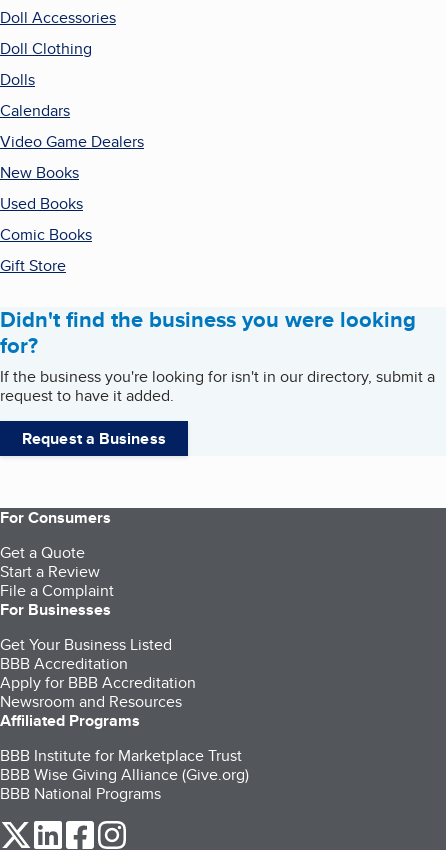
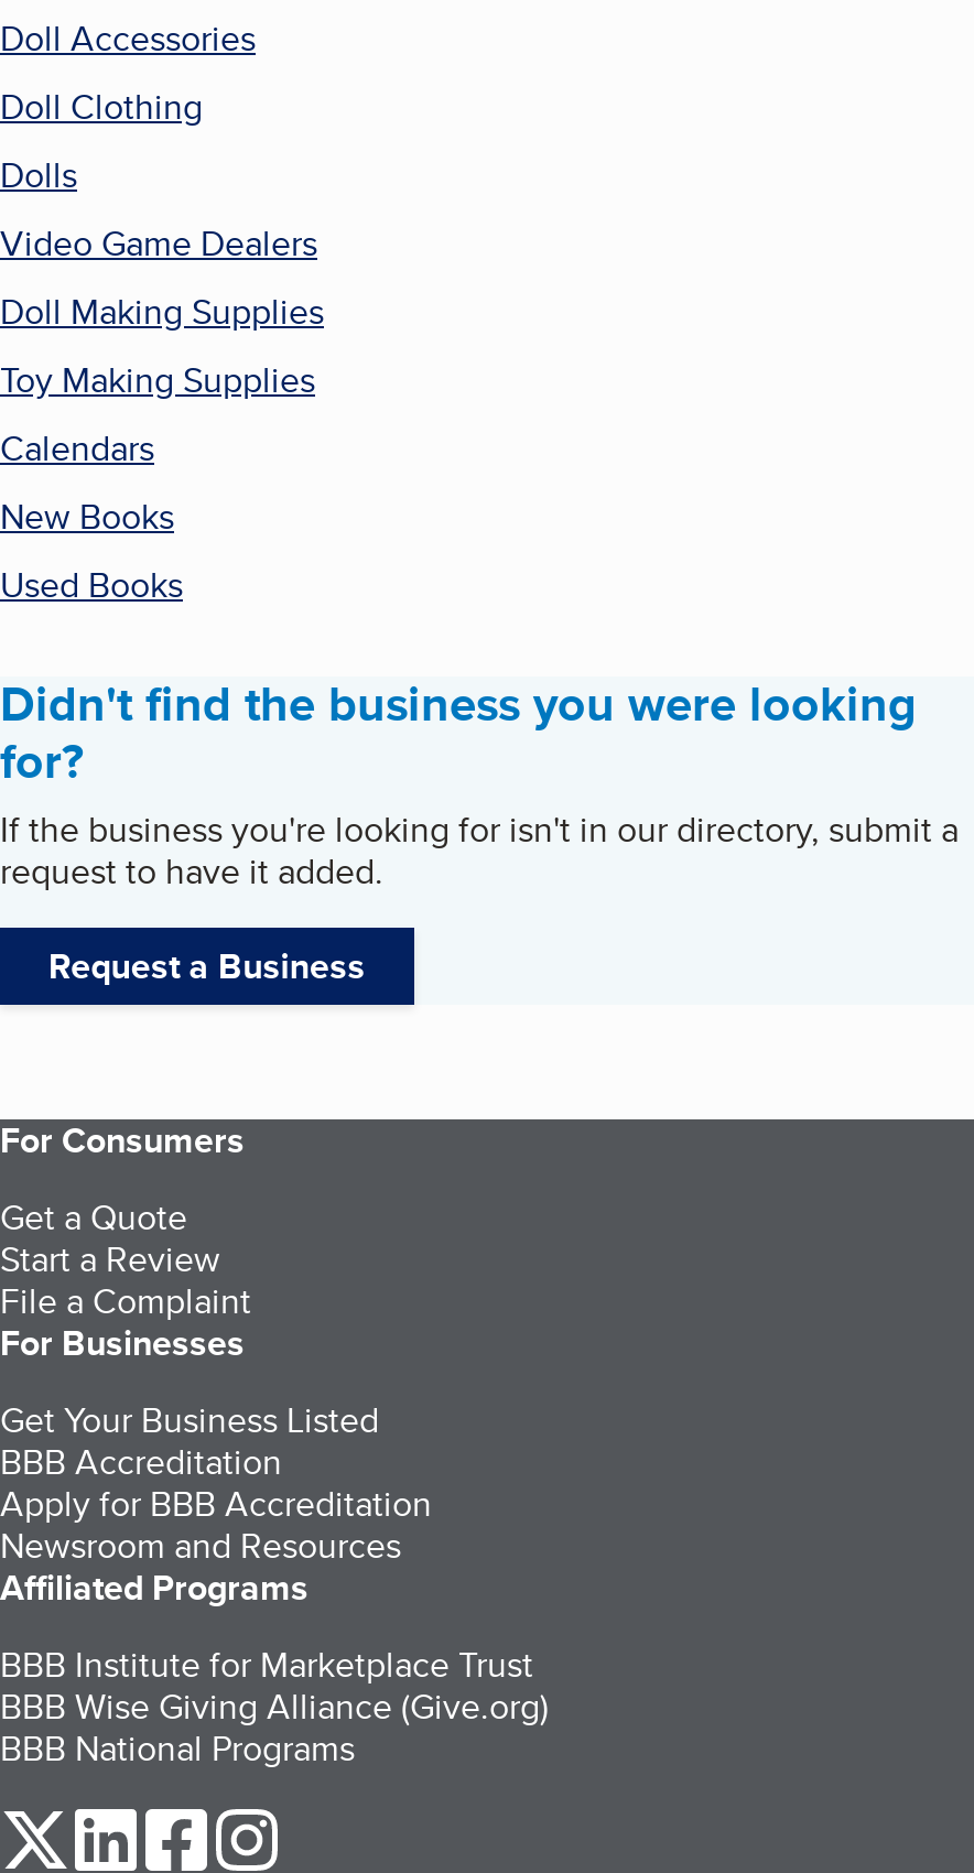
none -> [0,287,324,406] Doll Making Supplies | Toy Making Supplies
moved [0,99,70,122] -> [0,424,154,474]: Calendars
moved [0,130,144,153] -> [0,219,317,269]: Video Game Dealers
moved [0,161,83,215] -> [0,492,183,611]: New Books | Used Books
[0,223,92,277] Comic Books | Gift Store -> none

